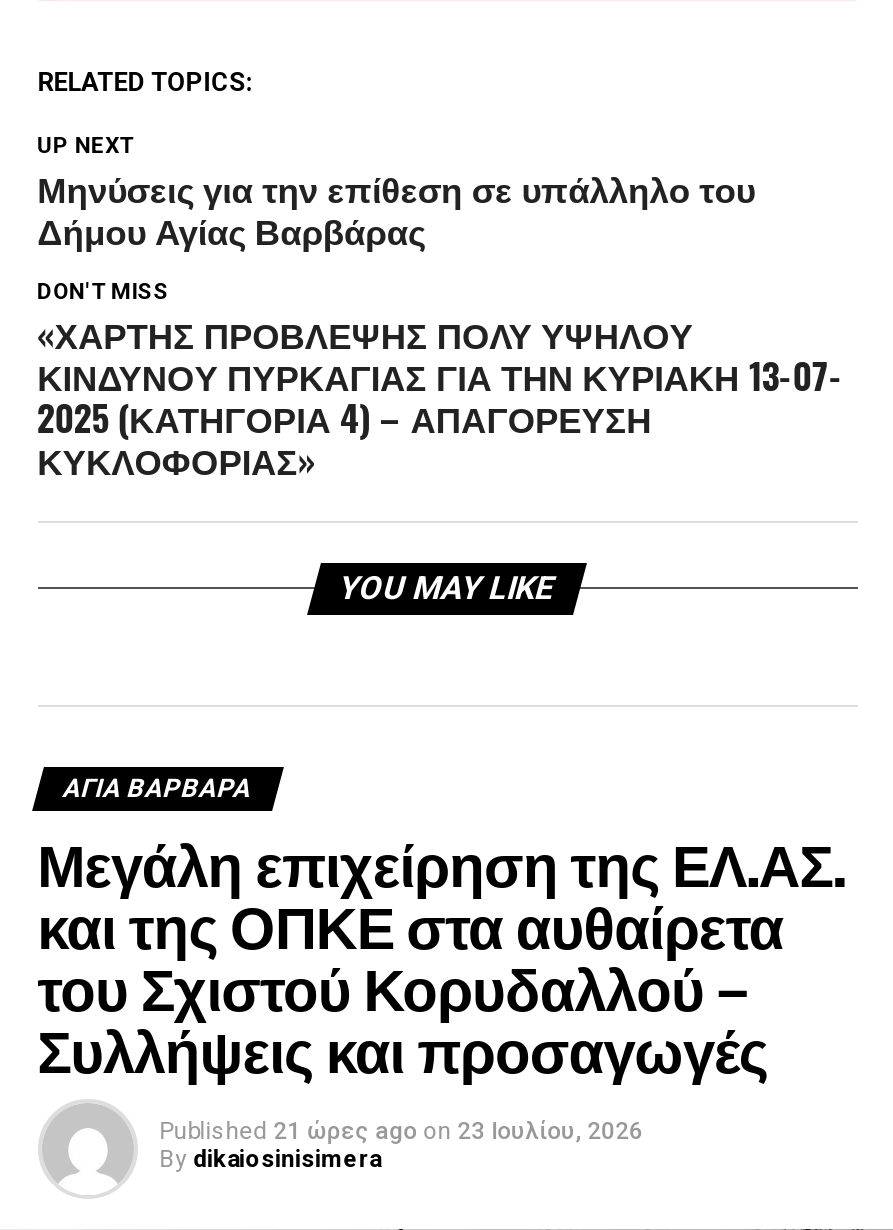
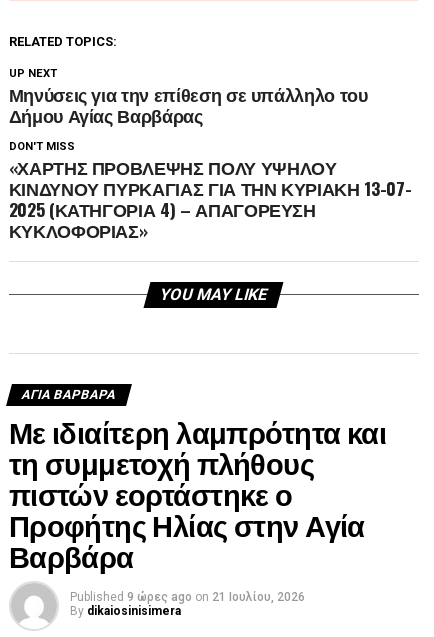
[37,819,845,1145] Μεγάλη επιχείρηση της ΕΛ.ΑΣ. | και της ΟΠΚΕ στα αυθαίρετα | του Σχιστού Κορυδαλλού – | Συλλήψεις και προσαγωγές | Published 21 ώρες ago on 23 Ιουλίου, 2026 -> [9,410,386,604] Με ιδιαίτερη λαμπρότητα και | τη συμμετοχή πλήθους | πιστών εορτάστηκε ο | Προφήτης Ηλίας στην Αγία | Βαρβάρα | Published 9 ώρες ago on 21 Ιουλίου, 2026

